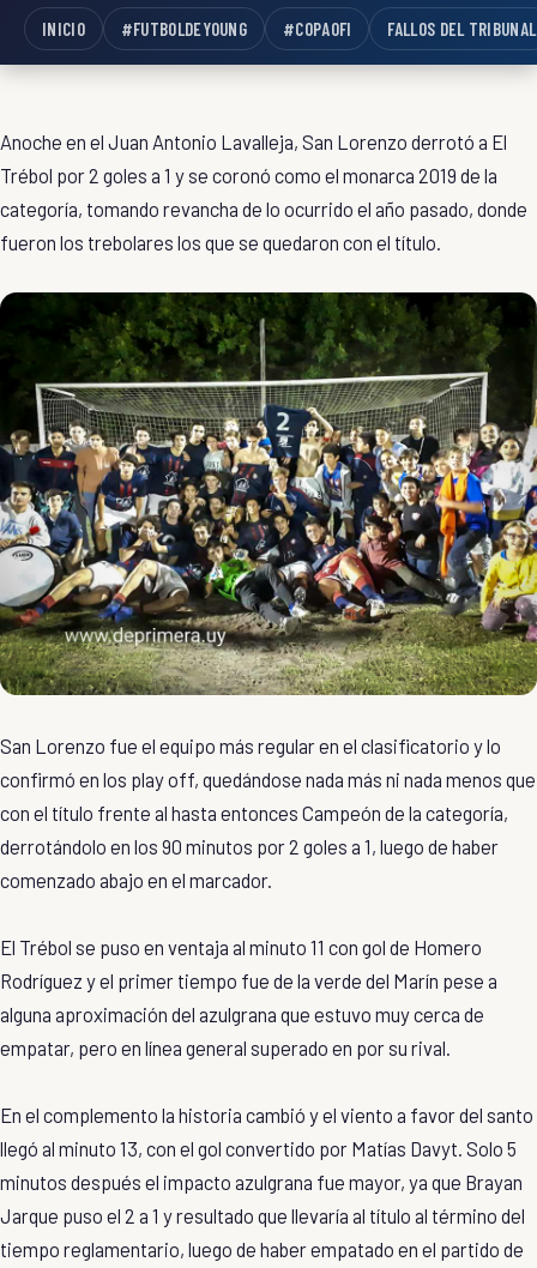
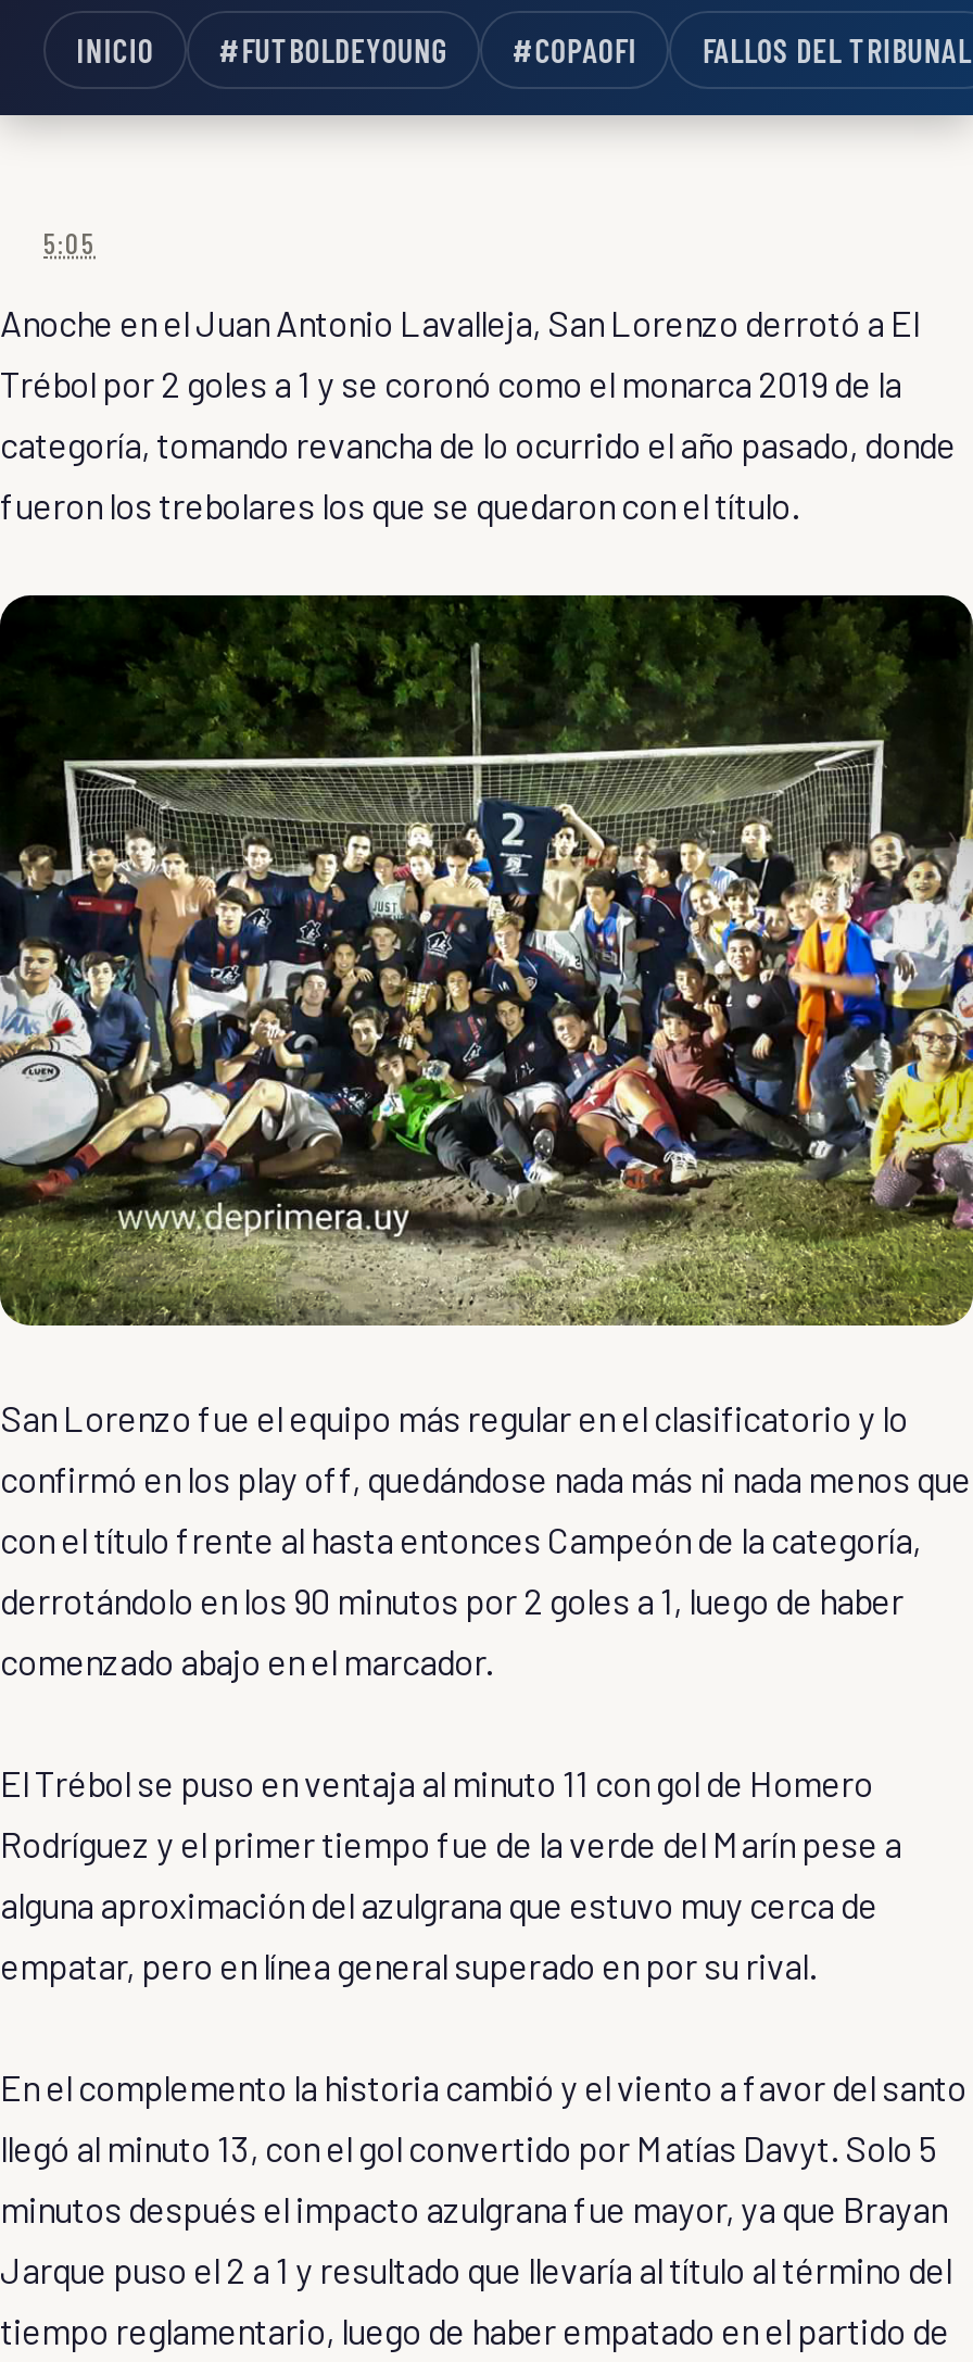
none -> [43,224,96,261] 5:05

